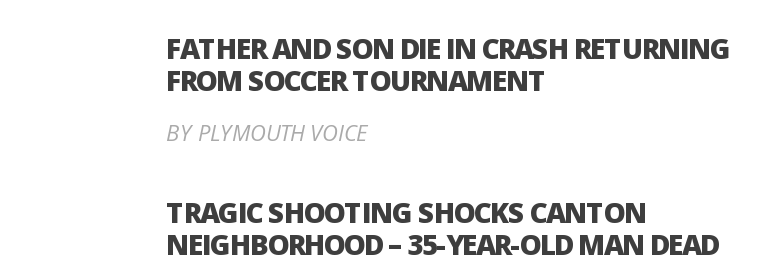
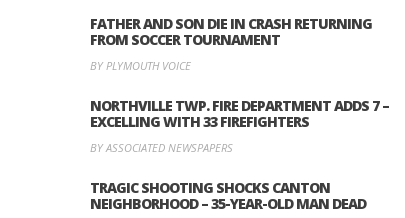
none -> [90,96,389,155] NORTHVILLE TWP. FIRE DEPARTMENT ADDS 7 – | EXCELLING WITH 33 FIREFIGHTERS | BY ASSOCIATED NEWSPAPERS

